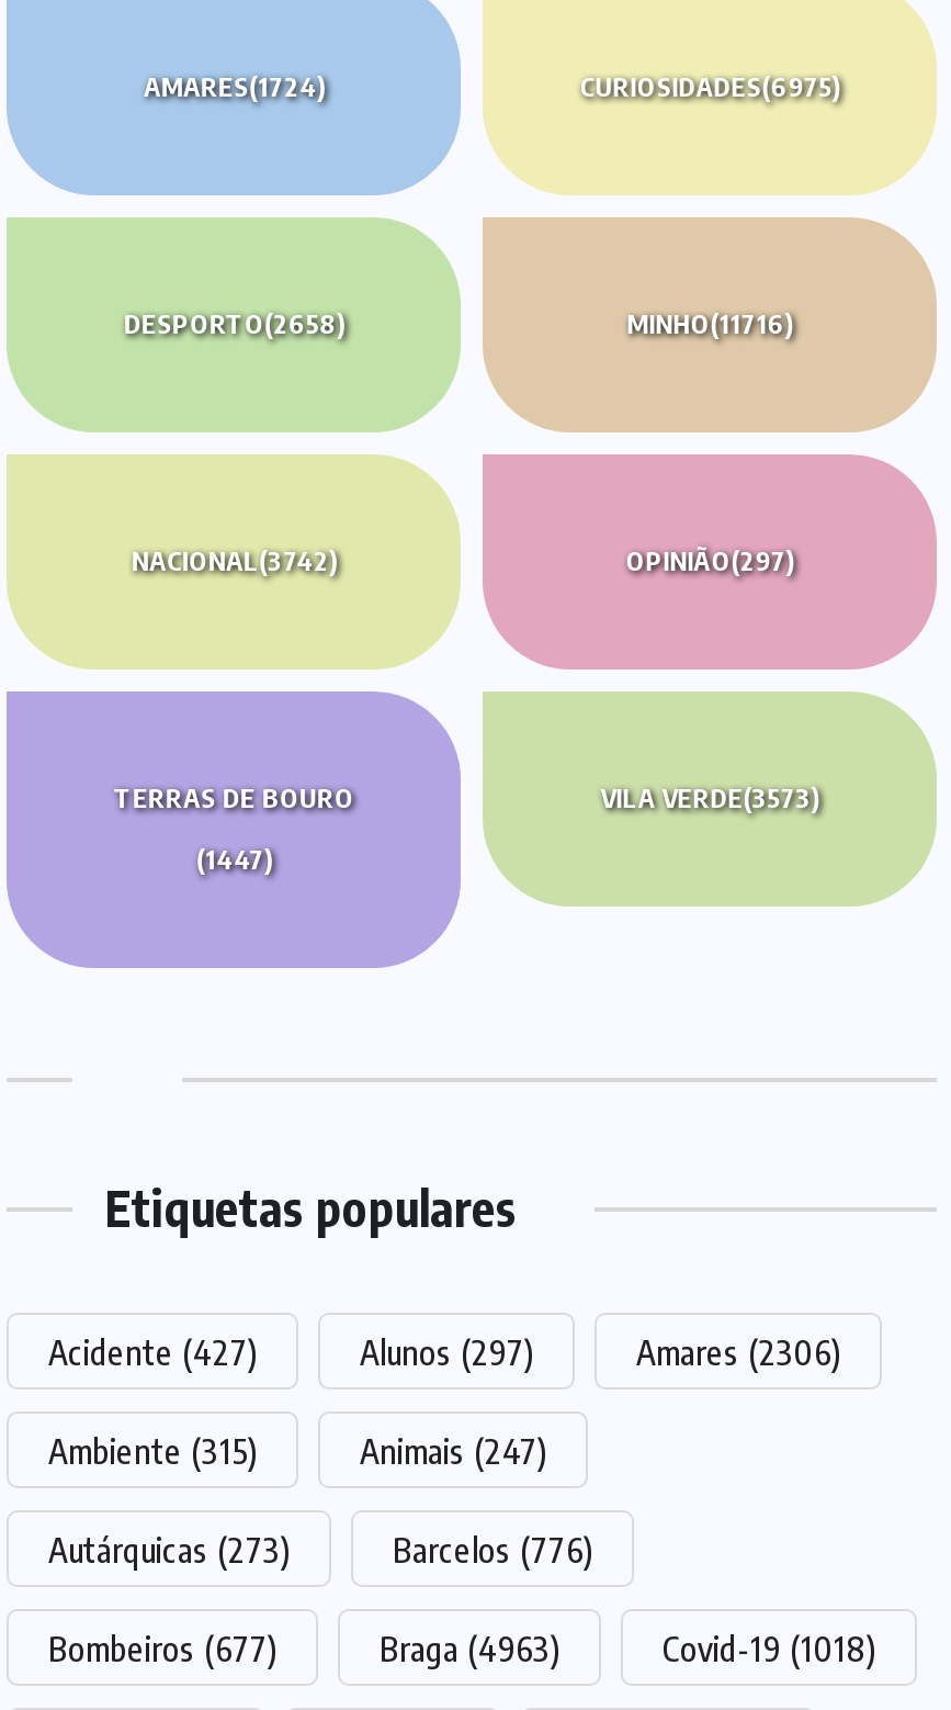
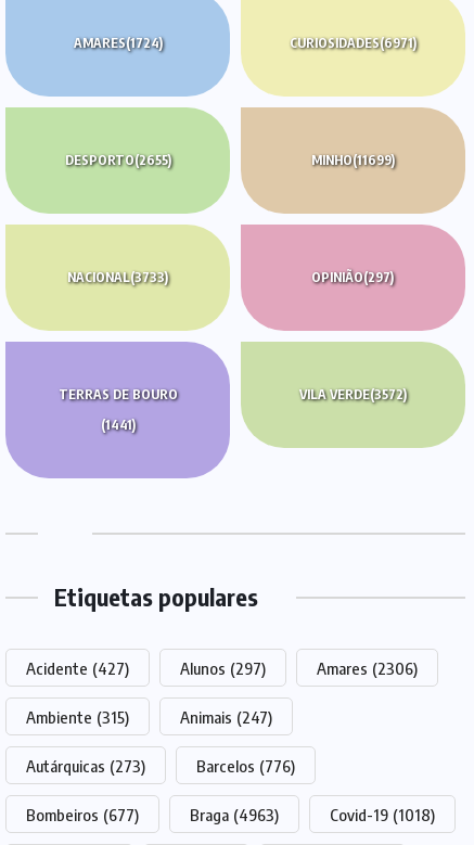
[580,70,839,103] CURIOSIDADES(6975) -> [289,35,416,51] CURIOSIDADES(6971)
[124,307,344,340] DESPORTO(2658) -> [65,152,171,168] DESPORTO(2655)
[627,307,792,340] MINHO(11716) -> [311,152,395,168] MINHO(11699)
[132,544,336,577] NACIONAL(3742) -> [67,269,168,285] NACIONAL(3733)
[601,781,818,814] VILA VERDE(3573) -> [299,386,407,402] VILA VERDE(3572)
[197,843,271,876] (1447) -> [100,417,135,433] (1441)

